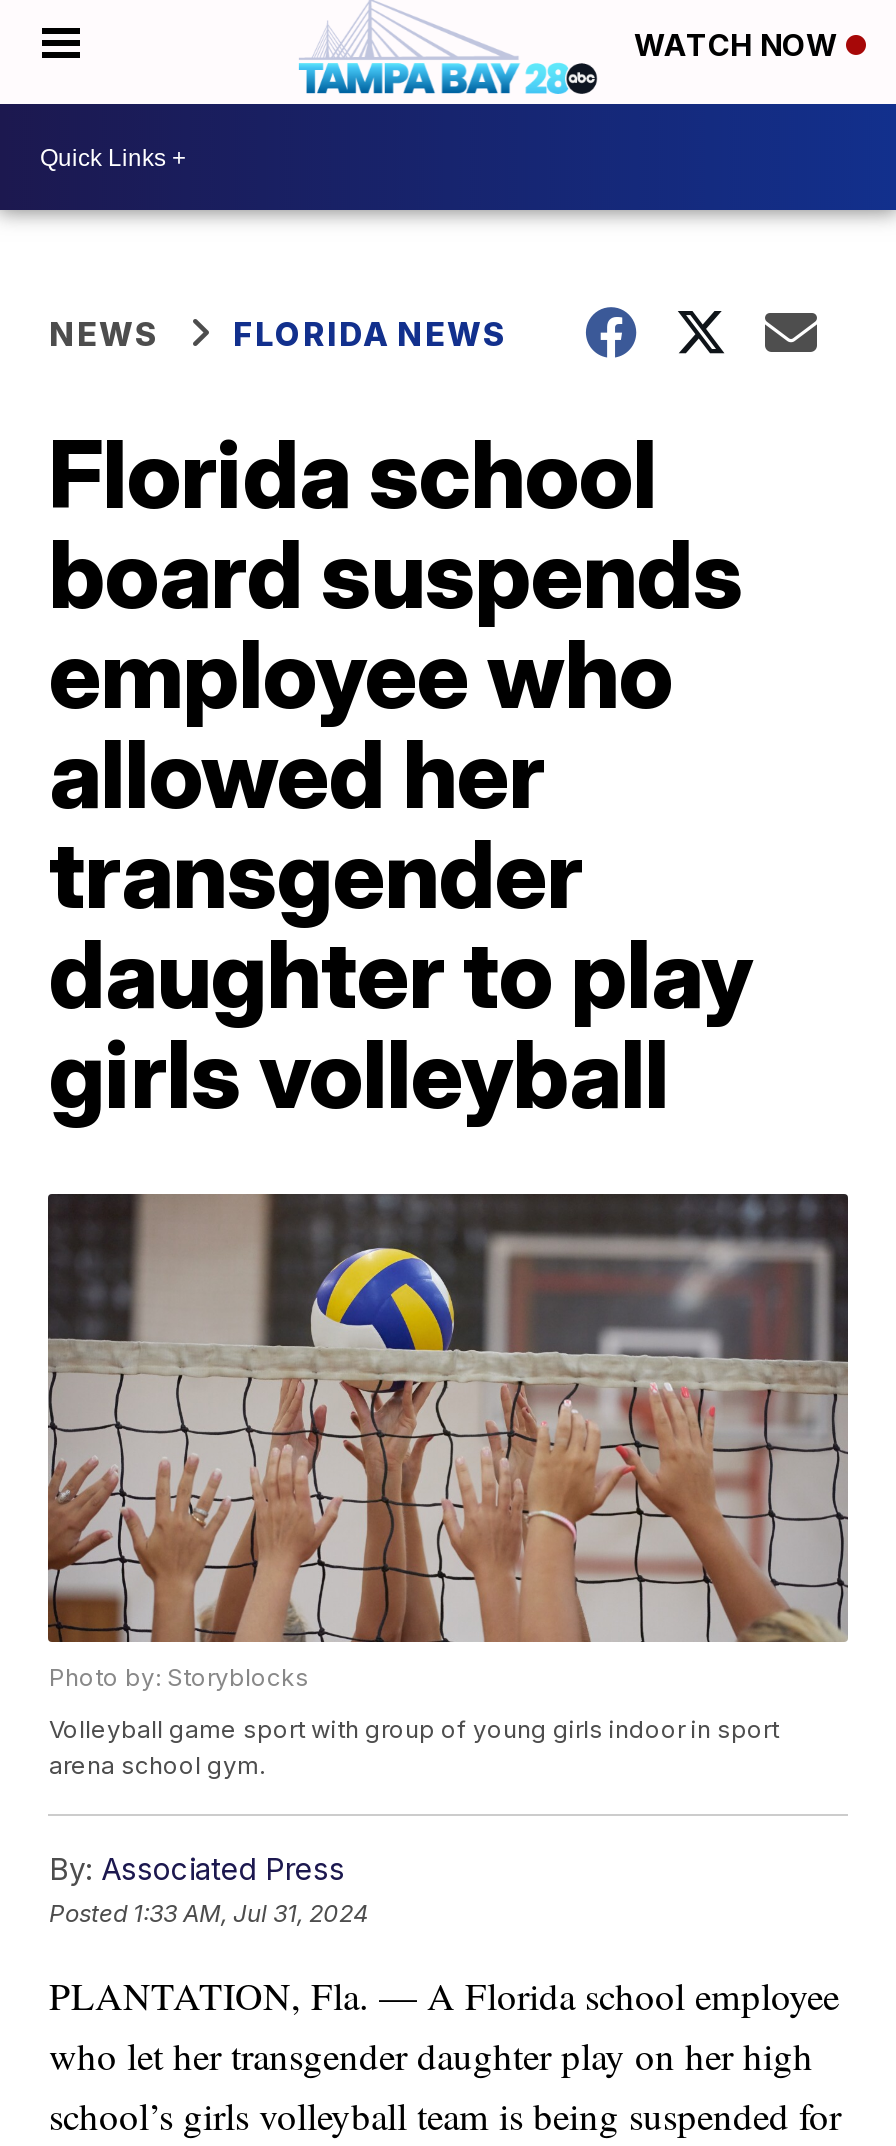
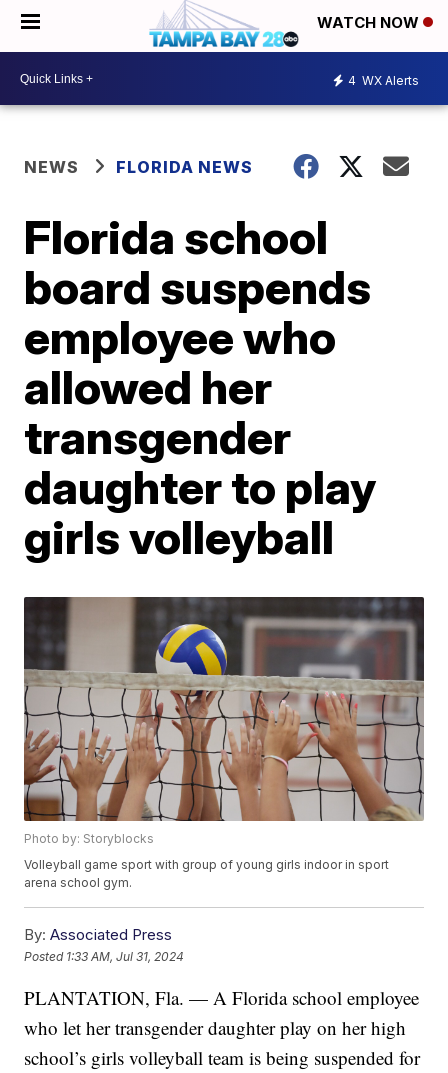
none -> [348,72,419,87] 4 WX Alerts

